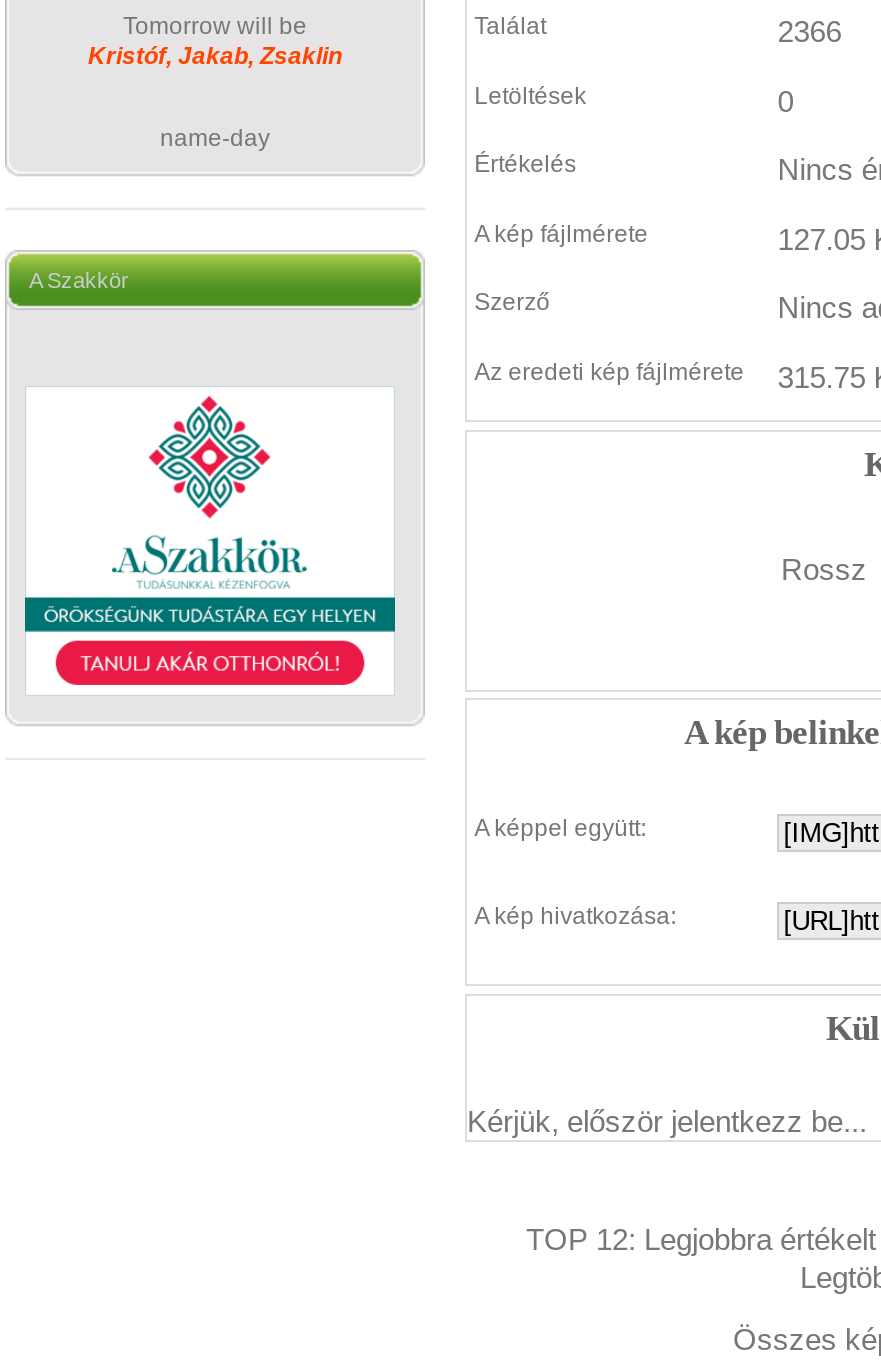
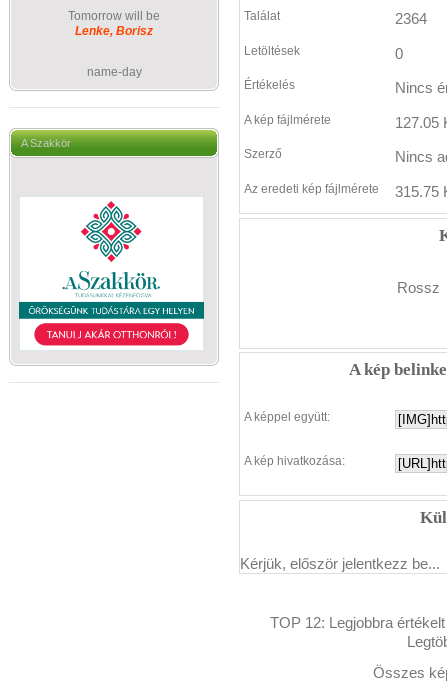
[777,14,841,48] 2366 -> [395,10,427,27] 2364
[88,42,342,70] Kristóf, Jakab, Zsaklin -> [75,24,153,38] Lenke, Borisz

